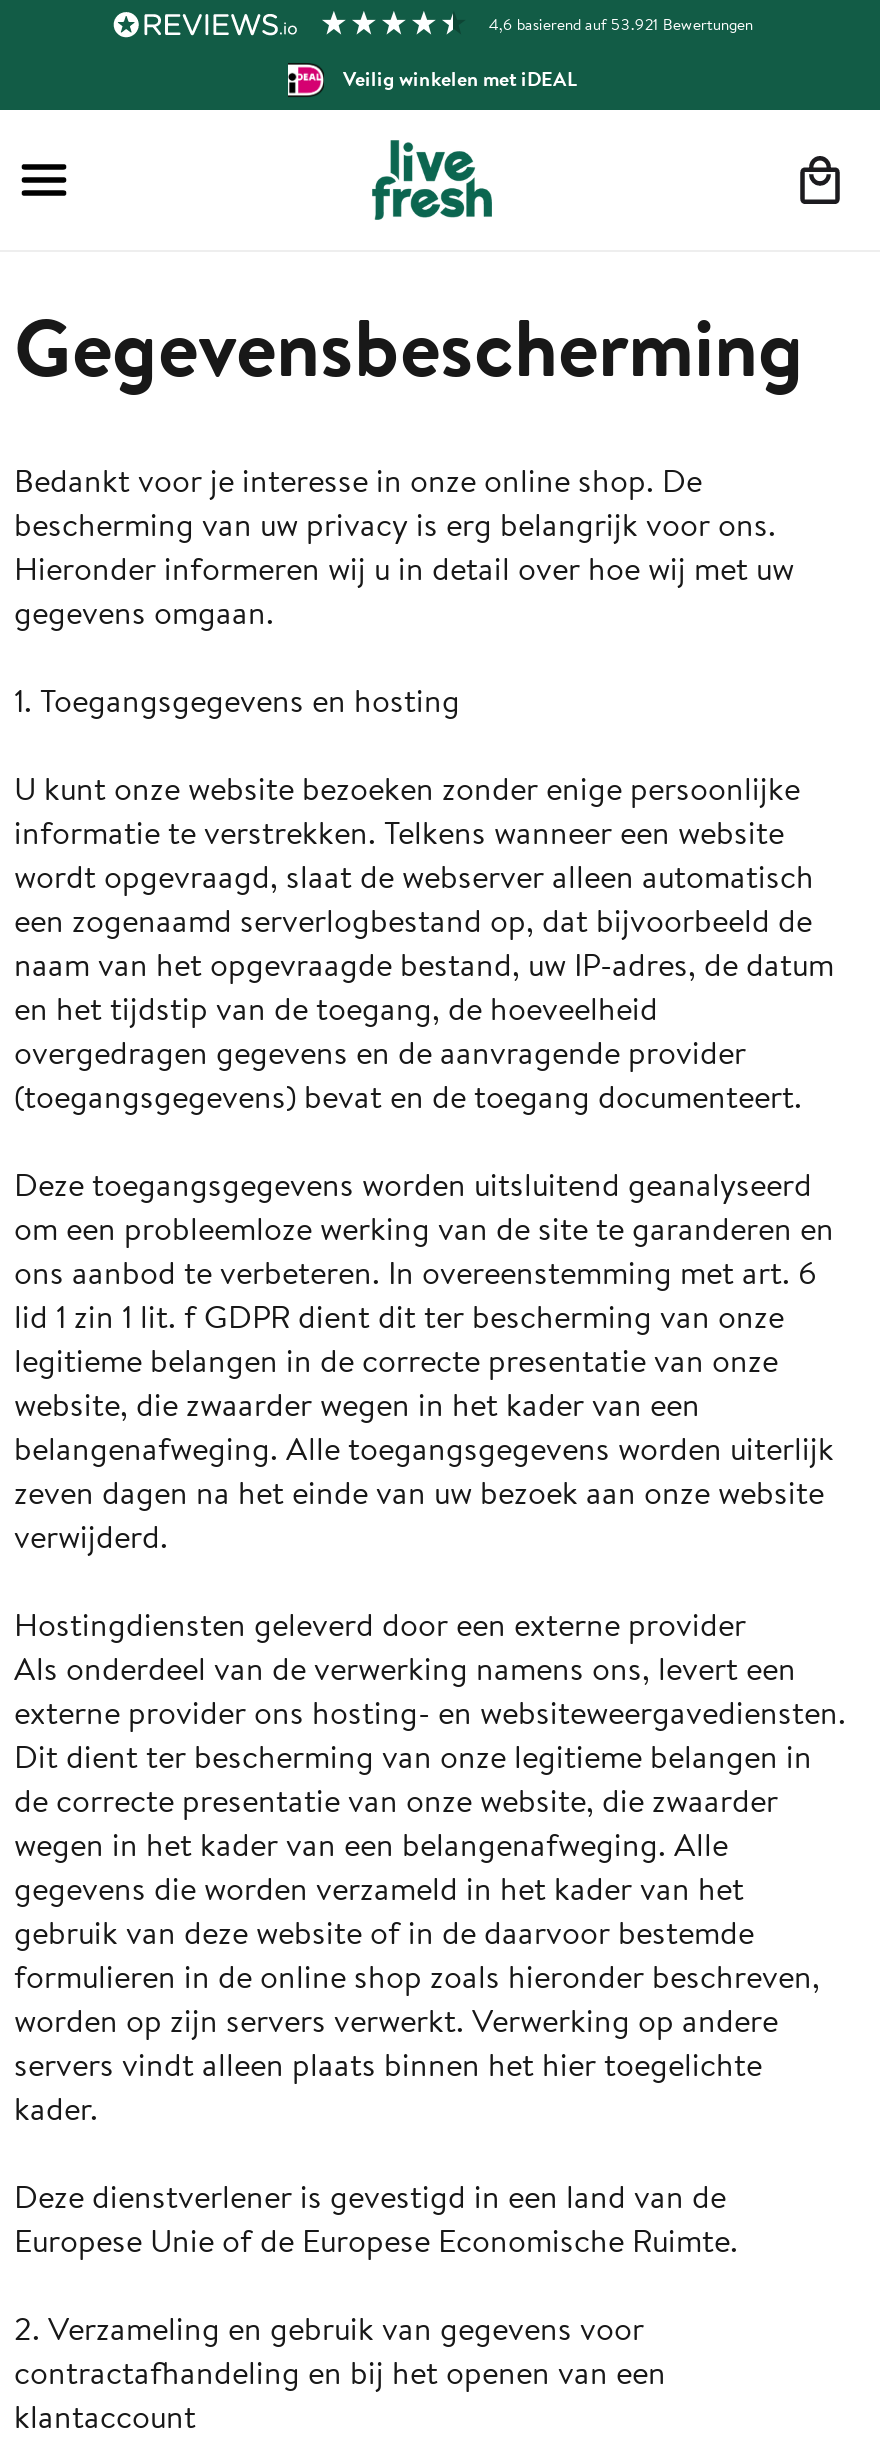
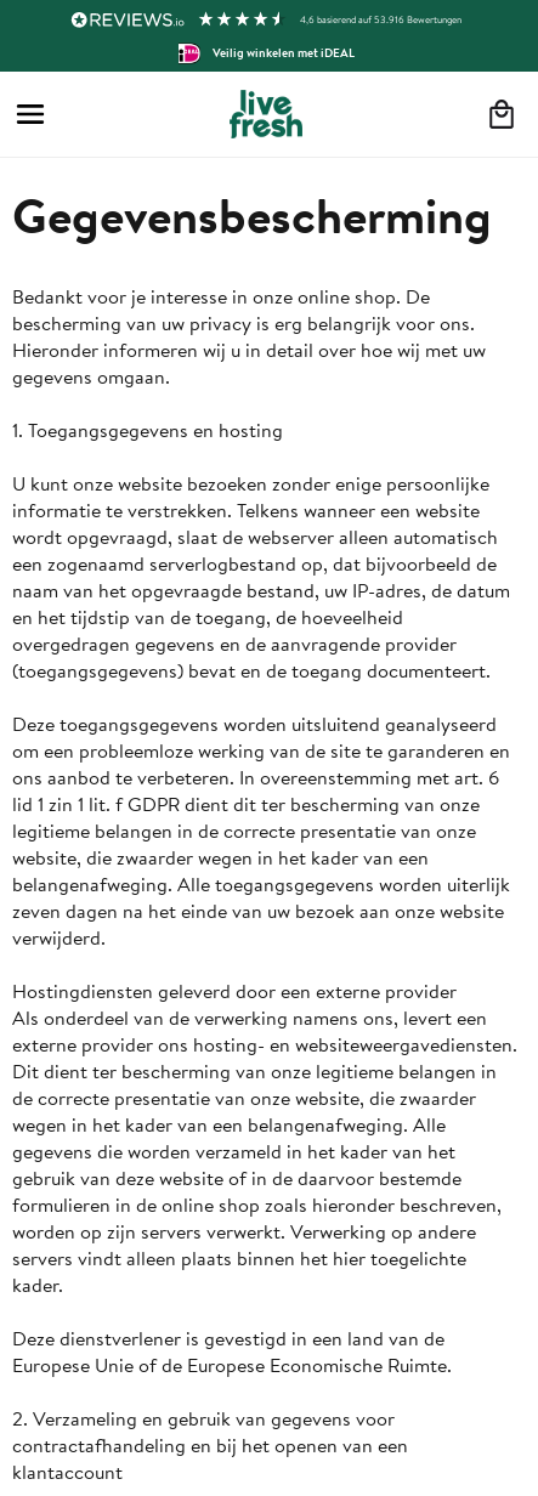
[489,12,753,36] 4,6 basierend auf 53.921 Bewertungen -> [300,12,461,27] 4,6 basierend auf 53.916 Bewertungen

